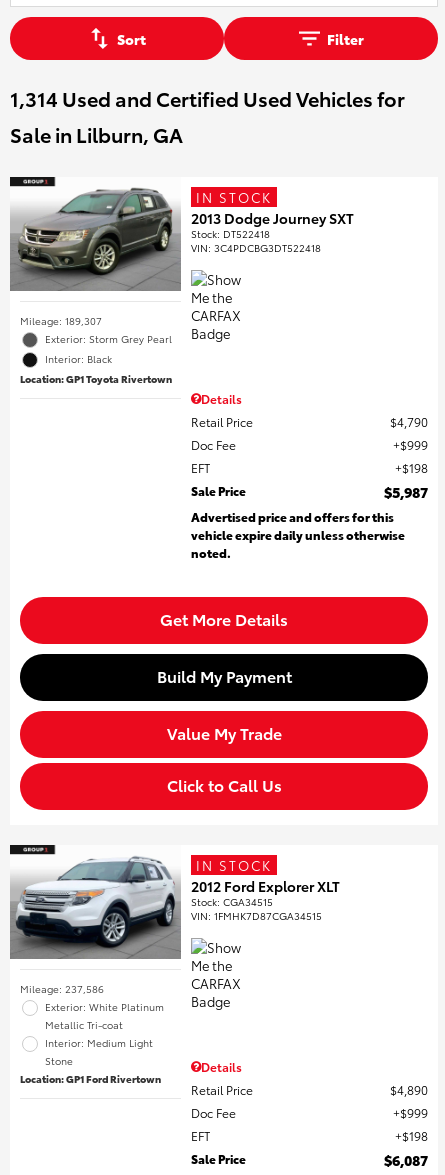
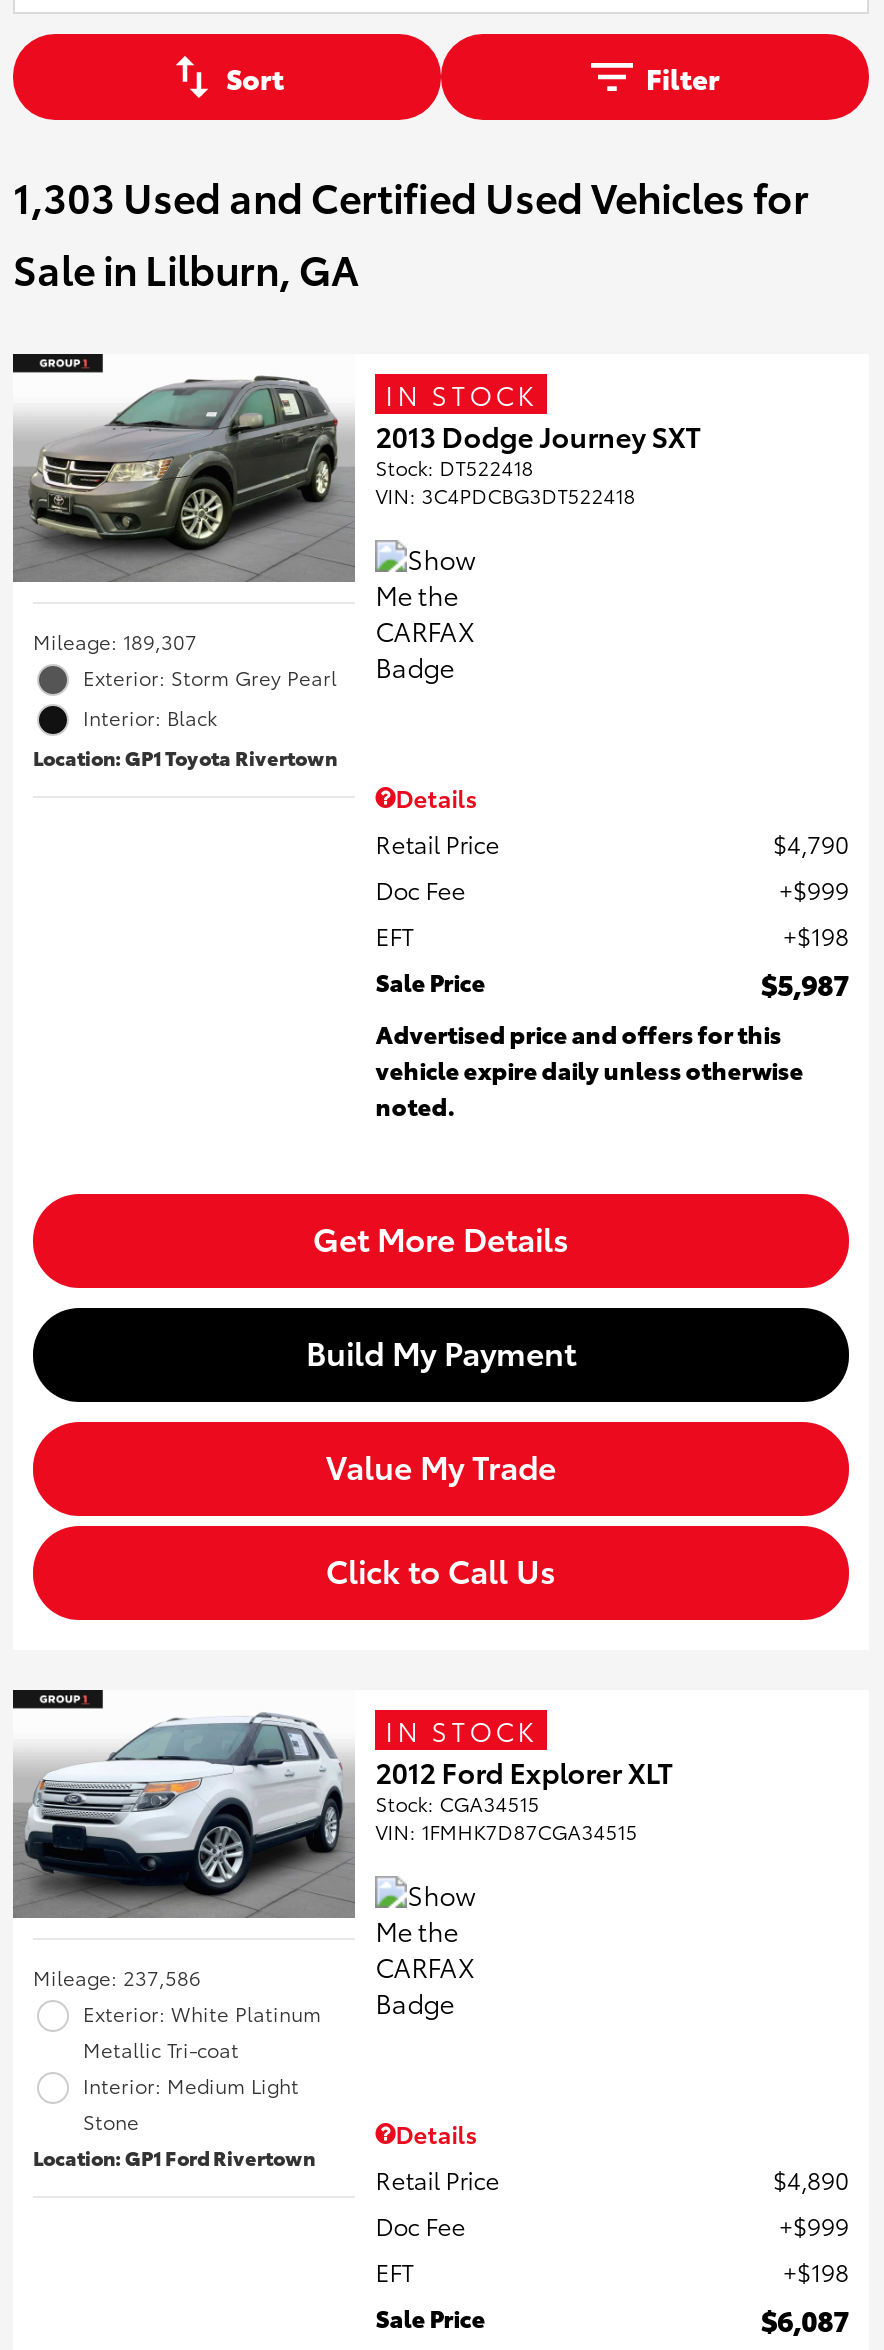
[10,84,405,112] 1,314 Used and Certified Used Vehicles for -> [13,169,809,225] 1,303 Used and Certified Used Vehicles for

